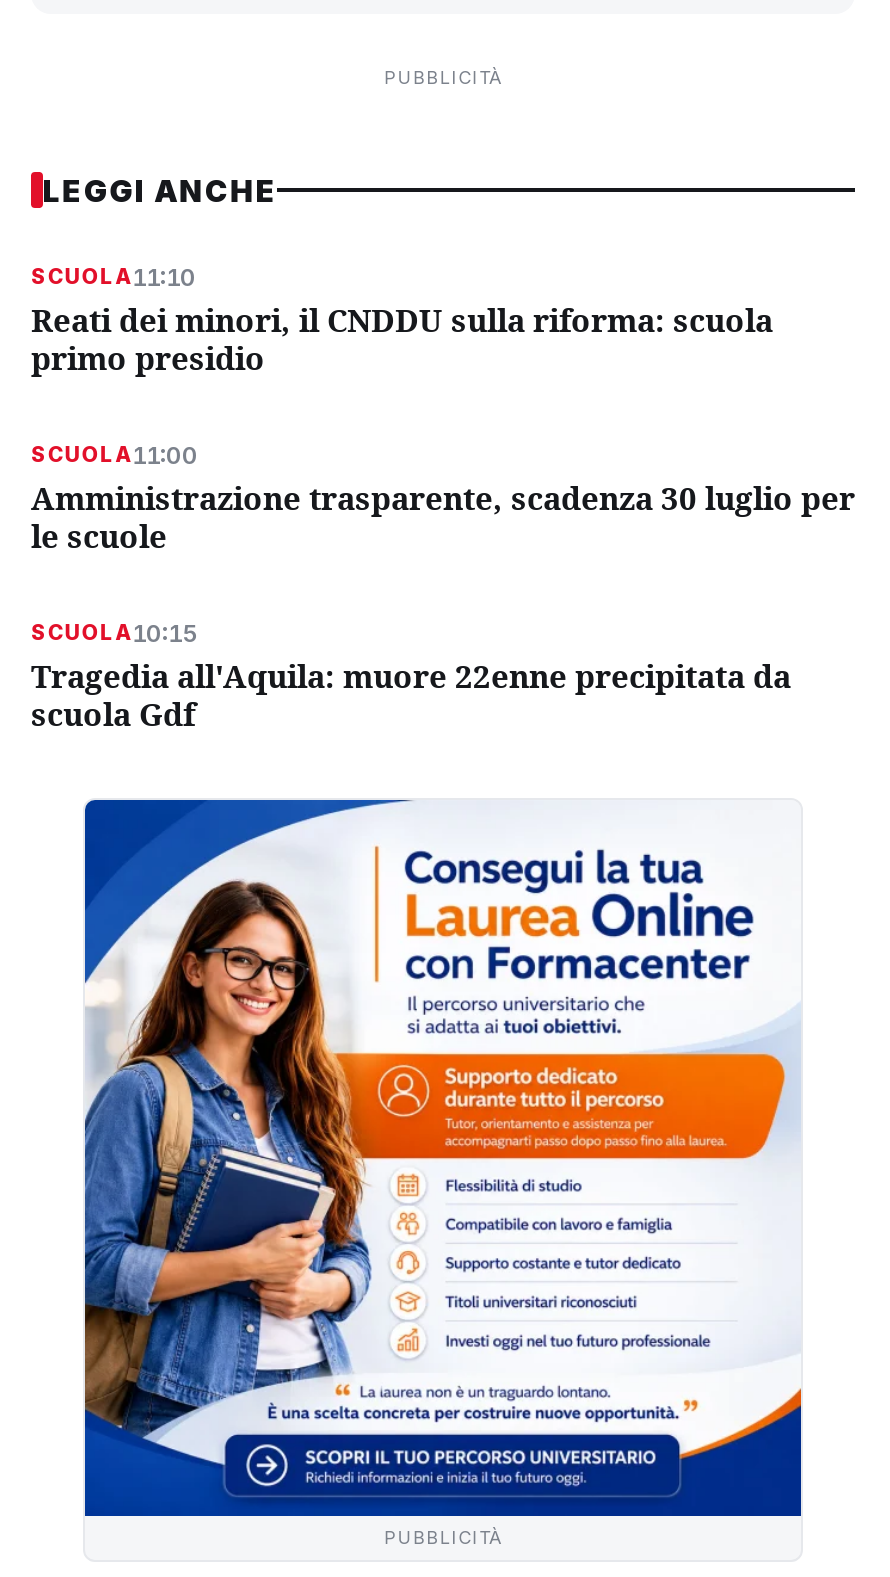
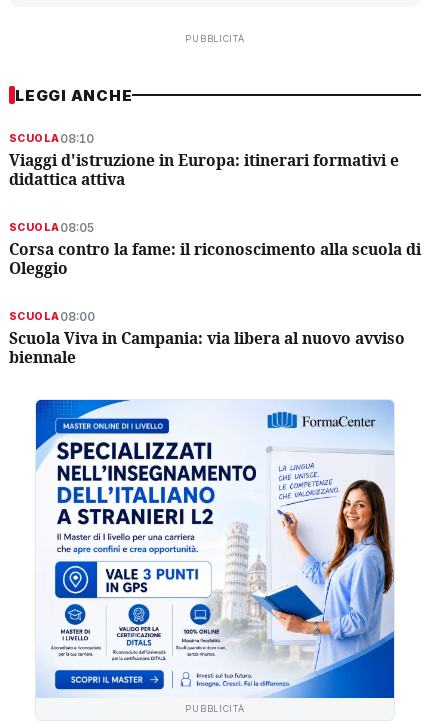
[31,262,773,380] SCUOLA11:10 | Reati dei minori, il CNDDU sulla riforma: scuola | primo presidio -> [9,131,399,190] SCUOLA08:10 | Viaggi d'istruzione in Europa: itinerari formativi e | didattica attiva
[31,440,855,558] SCUOLA11:00 | Amministrazione trasparente, scadenza 30 luglio per | le scuole -> [9,220,421,279] SCUOLA08:05 | Corsa contro la fame: il riconoscimento alla scuola di | Oleggio
[31,618,791,736] SCUOLA10:15 | Tragedia all'Aquila: muore 22enne precipitata da | scuola Gdf -> [9,309,405,368] SCUOLA08:00 | Scuola Viva in Campania: via libera al nuovo avviso | biennale
[83,832,803,1518] [image] -> [36,399,395,698] [image]

